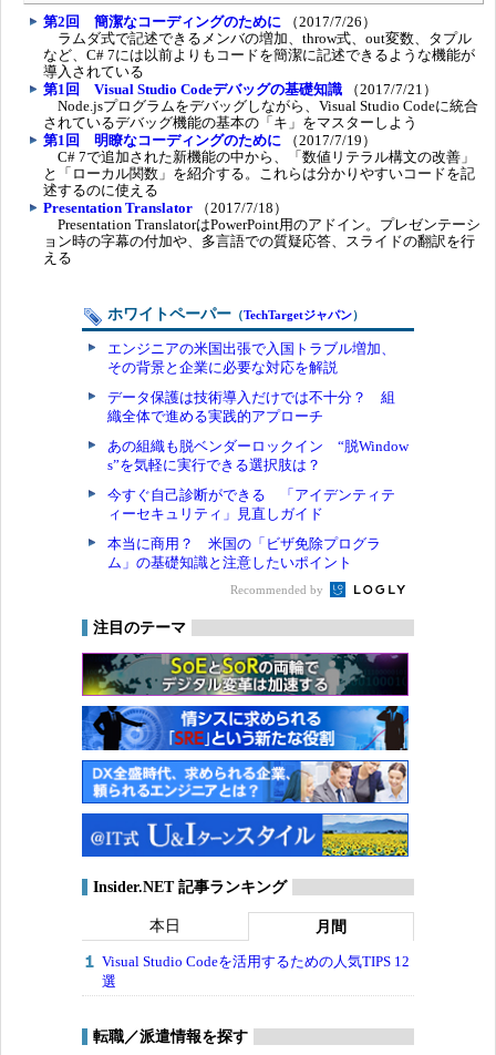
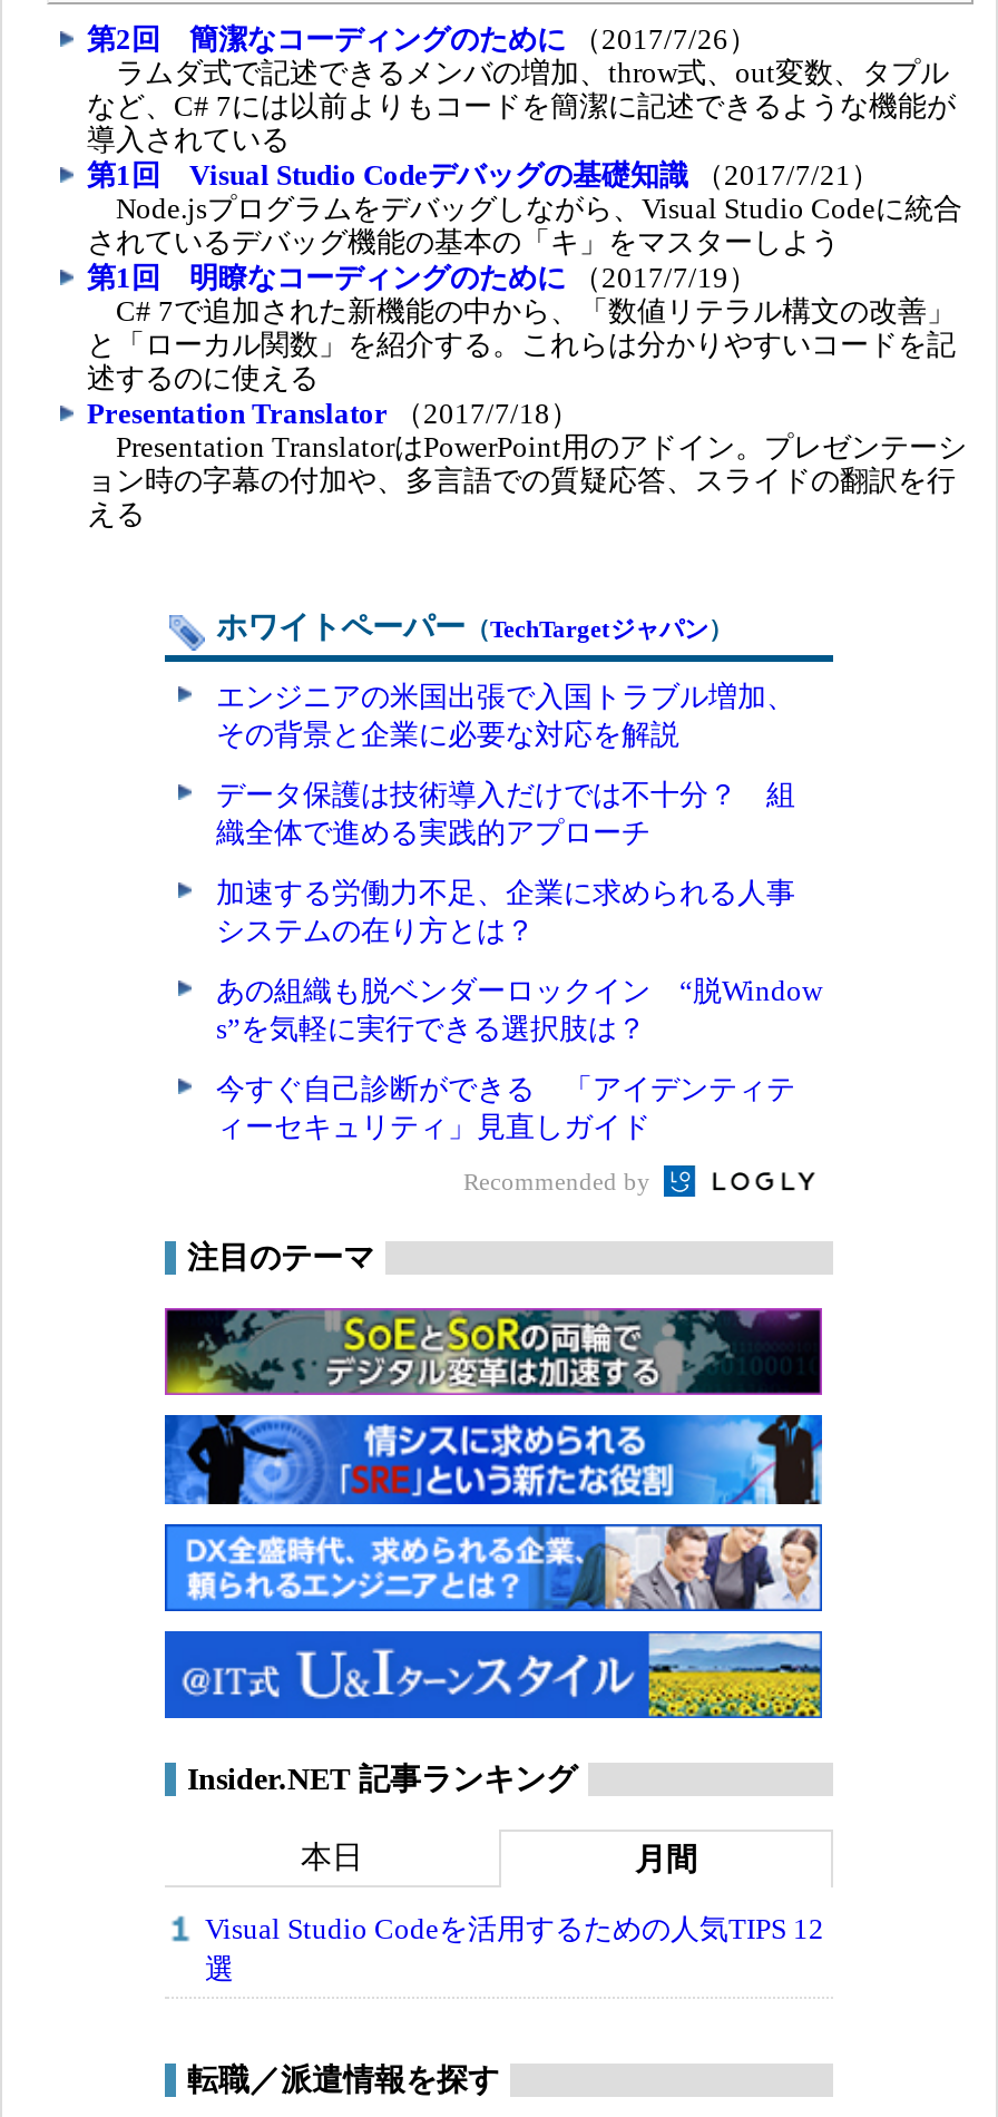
none -> [216,875,795,946] 加速する労働力不足、企業に求められる人事 | システムの在り方とは？
moved [107,437,409,521] -> [216,973,822,1142]: あの組織も脱ベンダーロックイン “脱Window | s”を気軽に実行できる選択肢は？ | 今すぐ自己診断ができる 「アイデンティテ | ィーセキュリティ」見直しガイド
[107,535,381,570] 本当に商用？ 米国の「ビザ免除プログラ | ム」の基礎知識と注意したいポイント -> none

